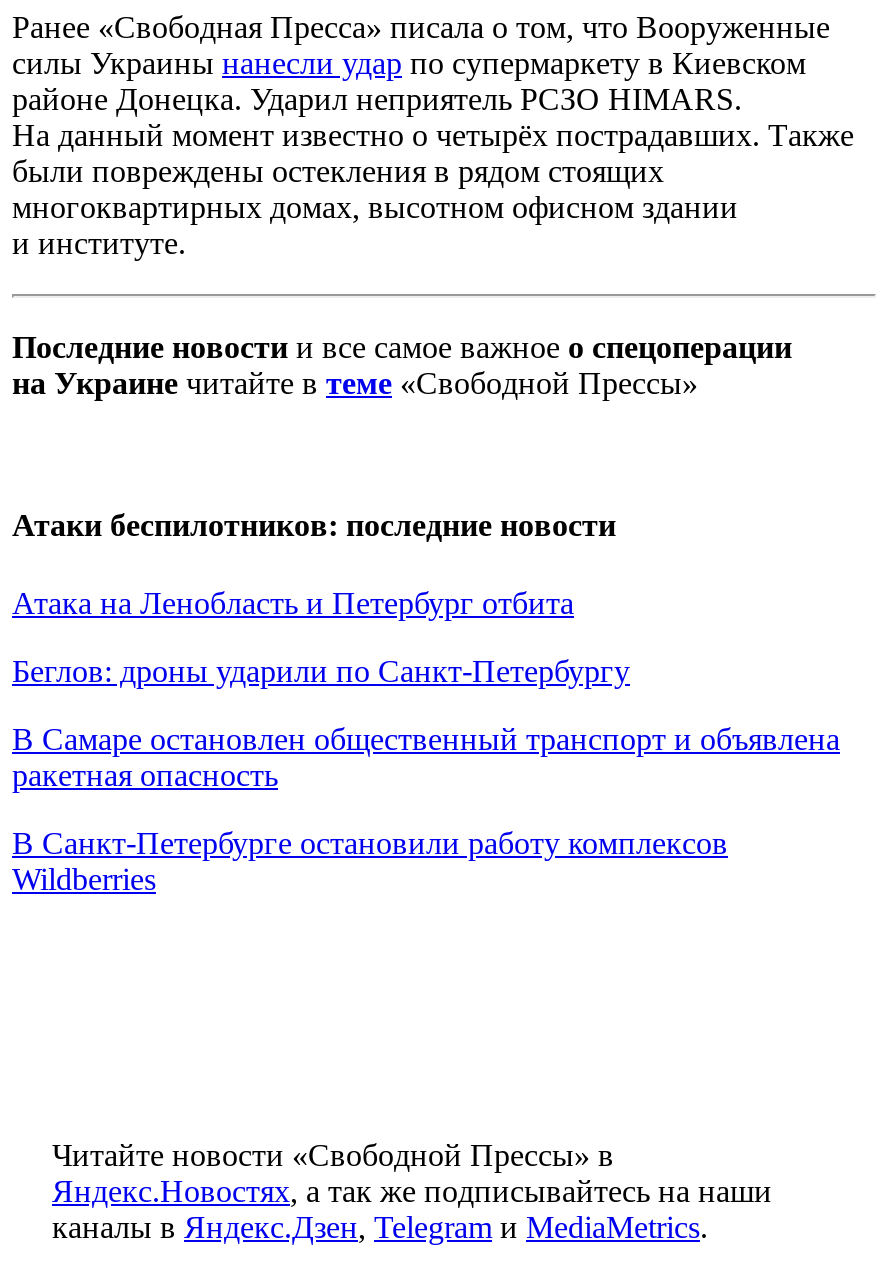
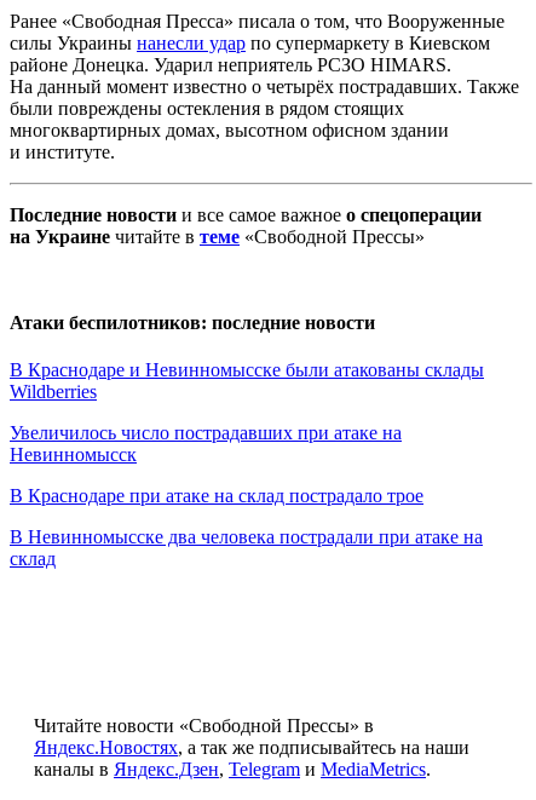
[12,587,840,861] Атака на Ленобласть и Петербург отбита | Беглов: дроны ударили по Санкт-Петербургу | В Самаре остановлен общественный транспорт и объявлена | ракетная опасность | В Санкт-Петербурге остановили работу комплексов -> [10,360,484,380] В Краснодаре и Невинномысске были атакованы склады
moved [12,863,156,897] -> [10,382,97,402]: Wildberries
none -> [10,423,483,569] Увеличилось число пострадавших при атаке на | Невинномысск | В Краснодаре при атаке на склад пострадало трое | В Невинномысске два человека пострадали при атаке на | склад

